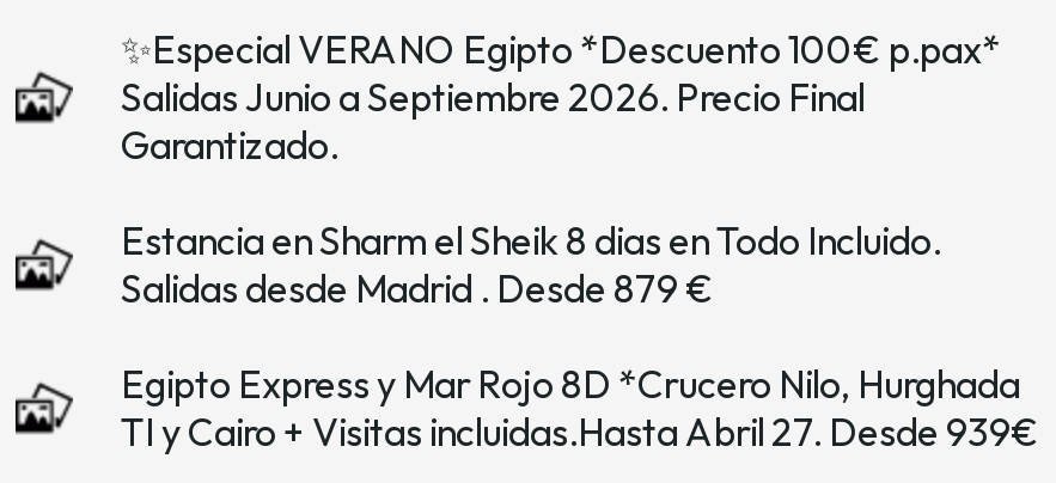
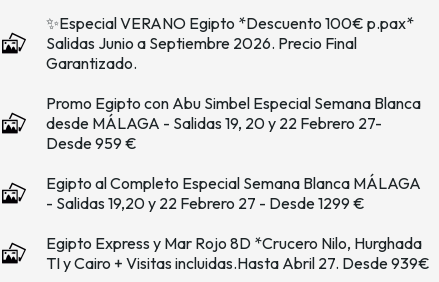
[121,217,941,312] Estancia en Sharm el Sheik 8 dias en Todo Incluido. | Salidas desde Madrid . Desde 879 € -> [46,93,421,213] Promo Egipto con Abu Simbel Especial Semana Blanca | desde MÁLAGA - Salidas 19, 20 y 22 Febrero 27- | Desde 959 € | Egipto al Completo Especial Semana Blanca MÁLAGA | - Salidas 19,20 y 22 Febrero 27 - Desde 1299 €

